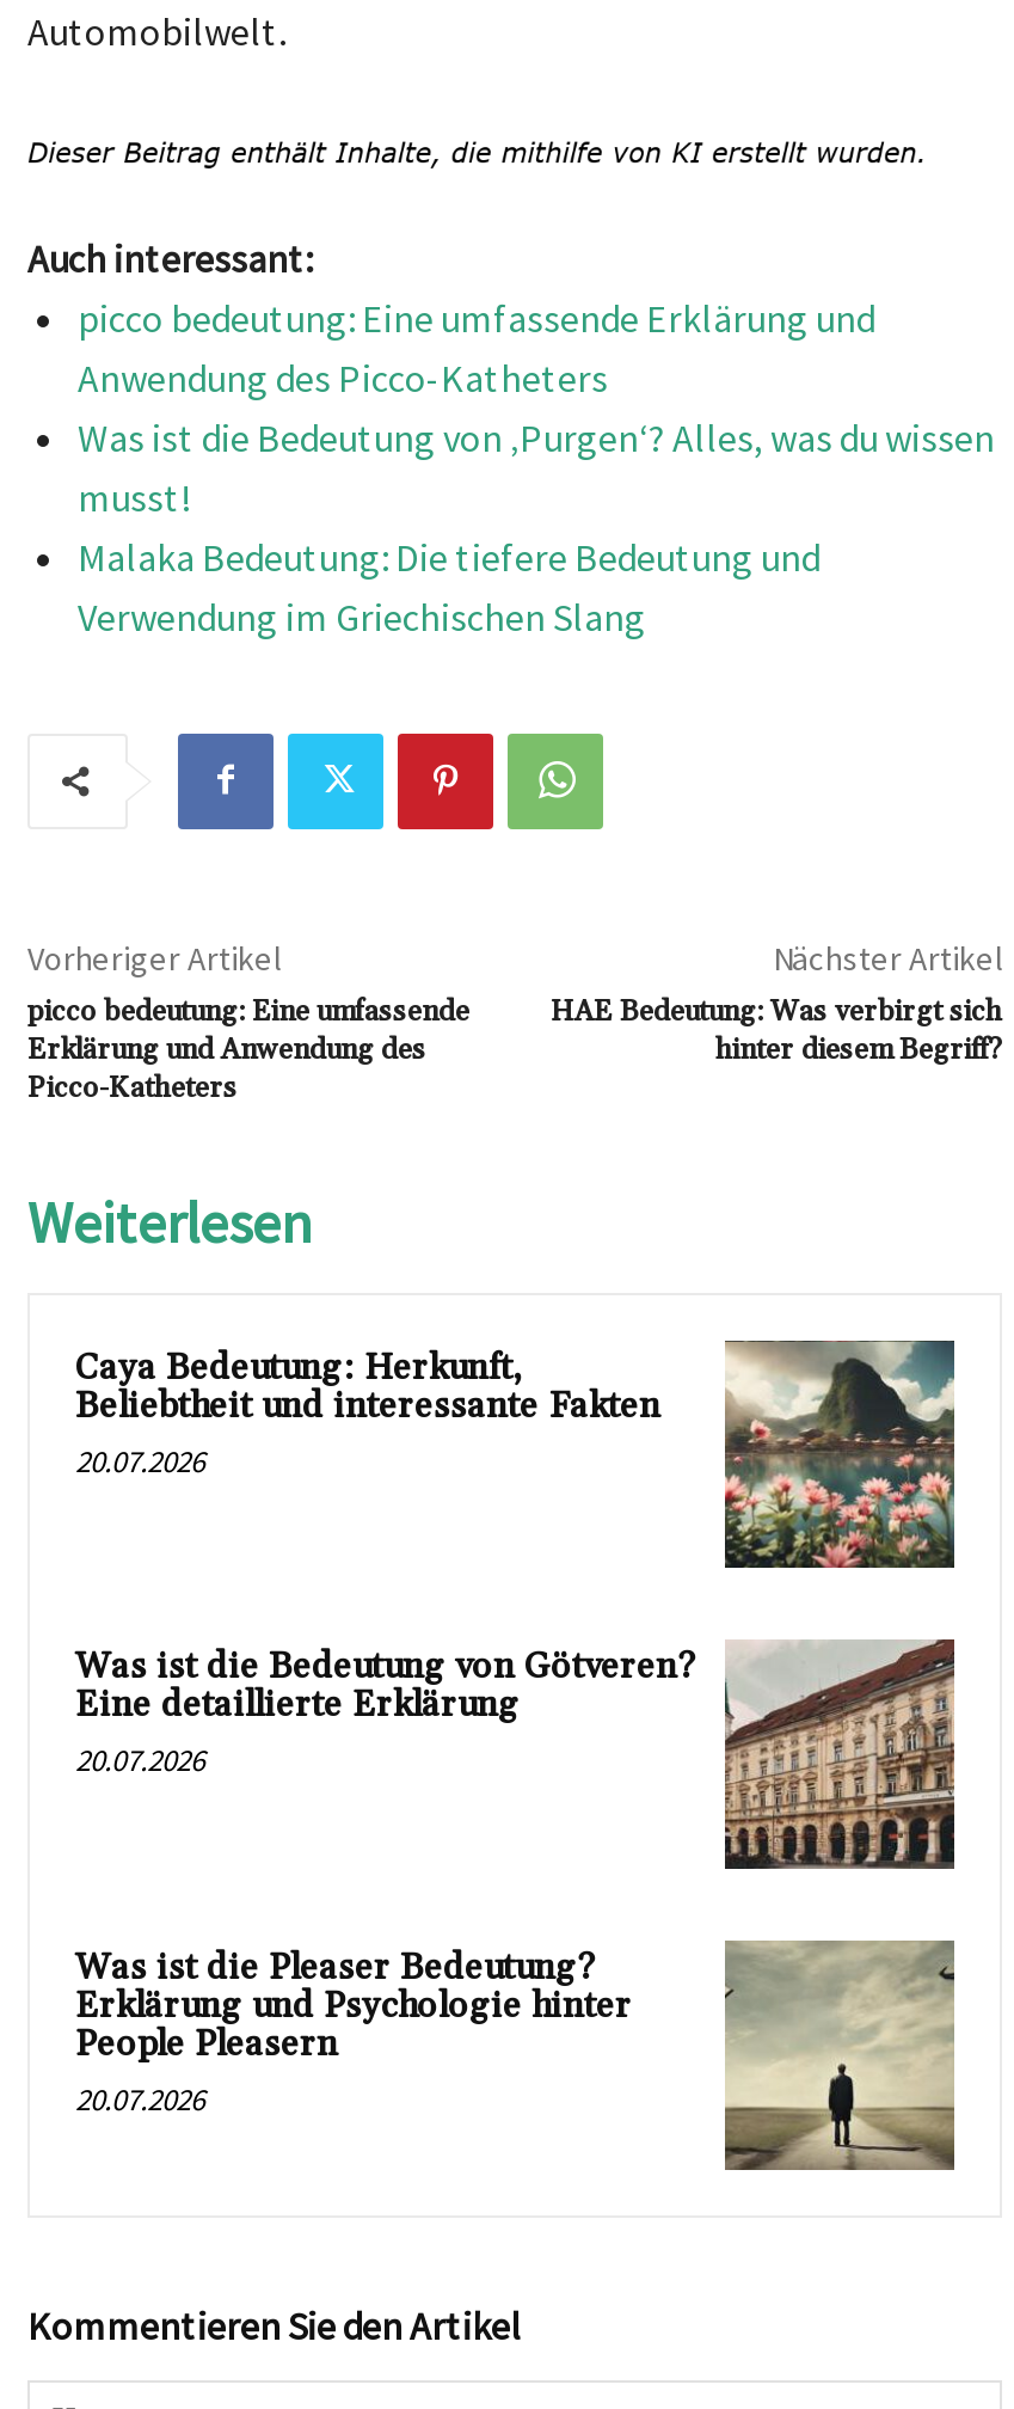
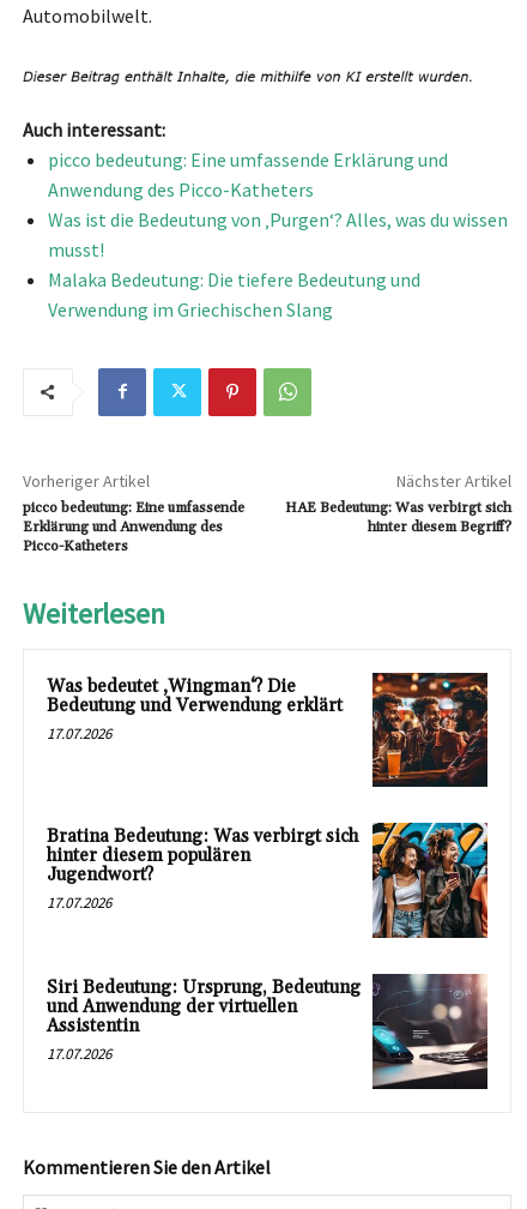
[75,1338,957,1570] [image] | Caya Bedeutung: Herkunft, | Beliebtheit und interessante Fakten | 20.07.2026 -> [47,672,489,788] [image] | Was bedeutet ‚Wingman‘? Die | Bedeutung und Verwendung erklärt | 17.07.2026
[75,1637,957,1871] [image] | Was ist die Bedeutung von Götveren? | Eine detaillierte Erklärung | 20.07.2026 -> [47,822,489,939] [image] | Bratina Bedeutung: Was verbirgt sich | hinter diesem populären | Jugendwort? | 17.07.2026
[75,1938,957,2172] [image] | Was ist die Pleaser Bedeutung? | Erklärung und Psychologie hinter | People Pleasern | 20.07.2026 -> [47,973,489,1090] [image] | Siri Bedeutung: Ursprung, Bedeutung | und Anwendung der virtuellen | Assistentin | 17.07.2026

